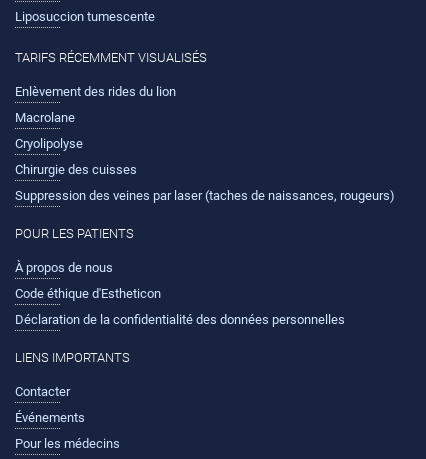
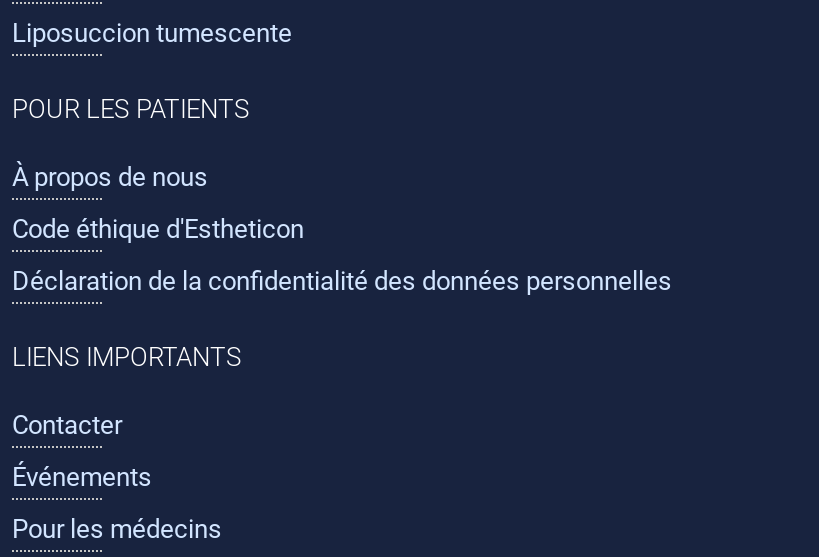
[15,50,395,203] TARIFS RÉCEMMENT VISUALISÉS | Enlèvement des rides du lion | Macrolane | Cryolipolyse | Chirurgie des cuisses | Suppression des veines par laser (taches de naissances, rougeurs) -> none

